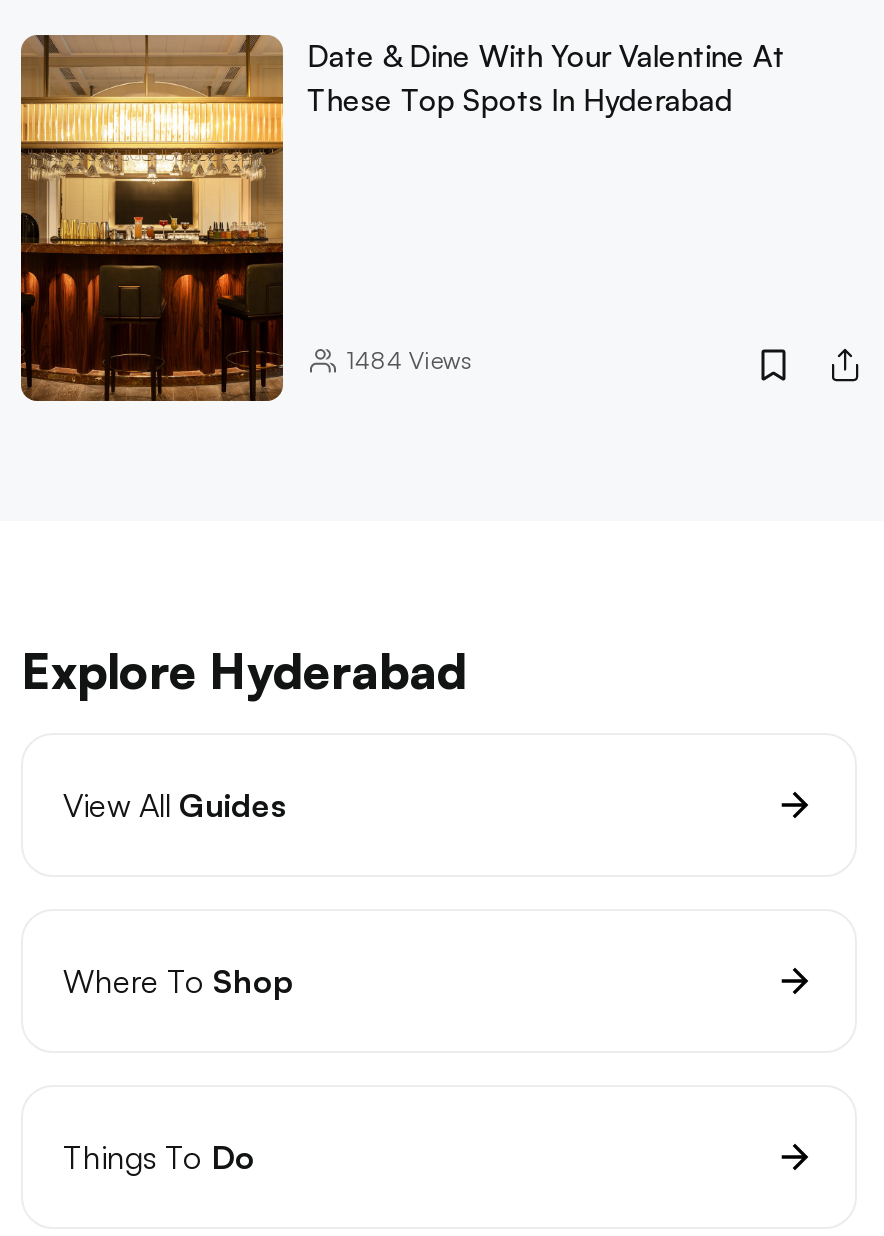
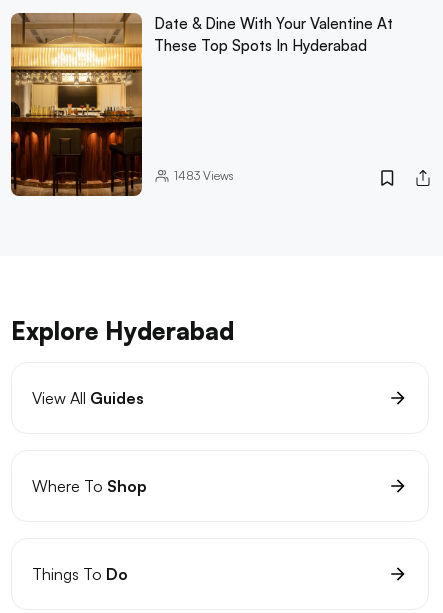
[347,344,471,374] 1484 Views -> [174,168,234,183] 1483 Views

